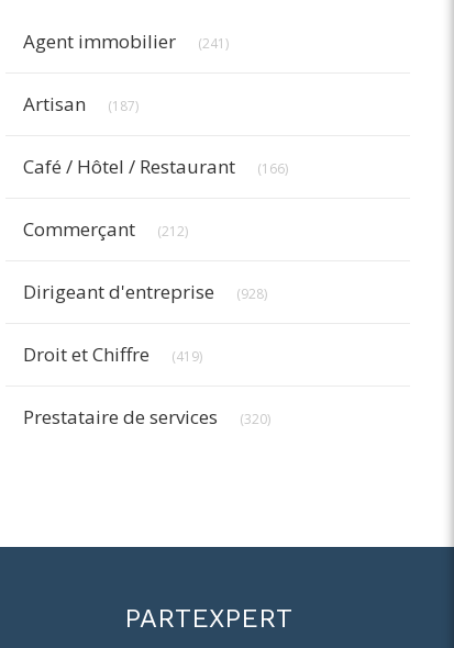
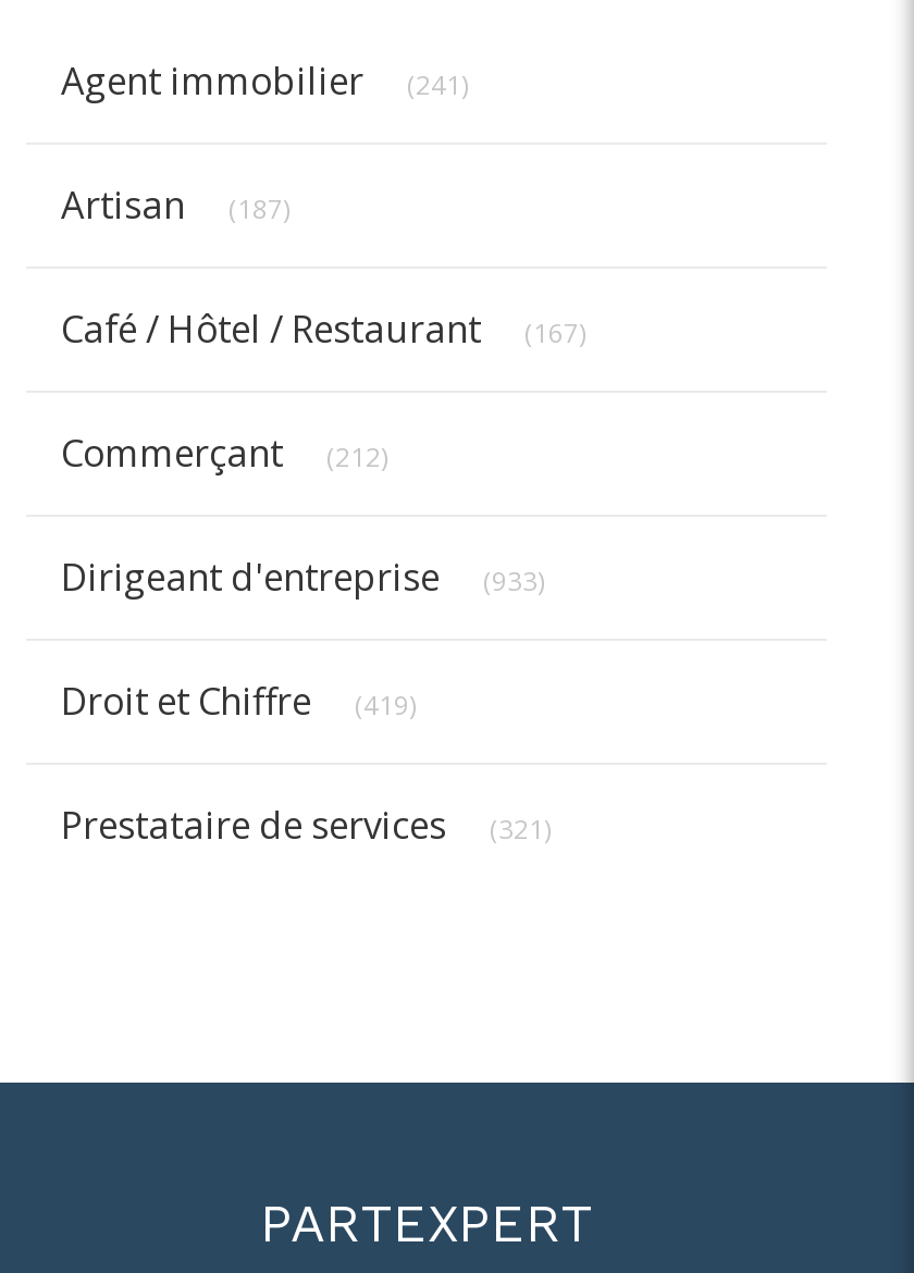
[23,154,288,179] Café / Hôtel / Restaurant (166) -> [61,303,585,353] Café / Hôtel / Restaurant (167)
[23,279,267,305] Dirigeant d'entreprise (928) -> [61,551,544,601] Dirigeant d'entreprise (933)
[23,405,270,430] Prestataire de services (320) -> [61,799,551,849] Prestataire de services (321)

